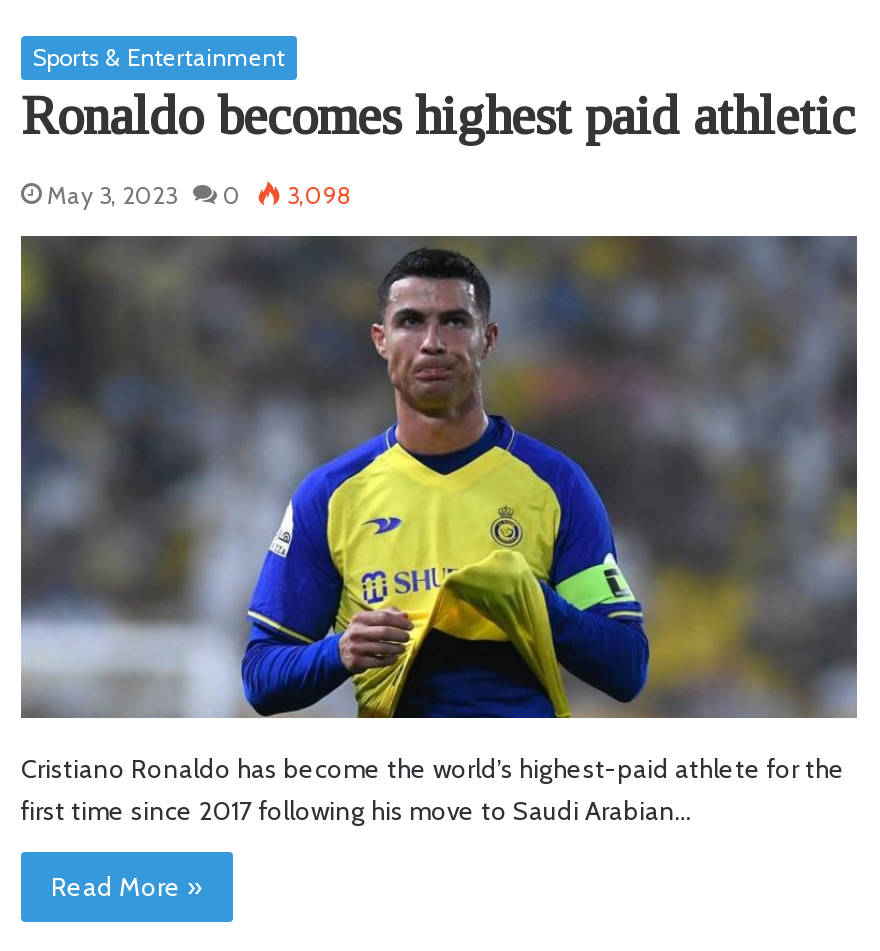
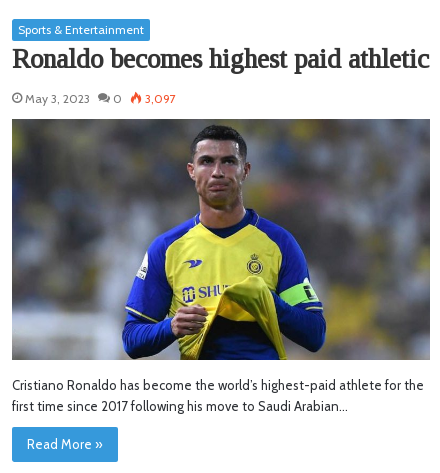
[281,180,353,210] 3,098 -> [142,91,176,106] 3,097

